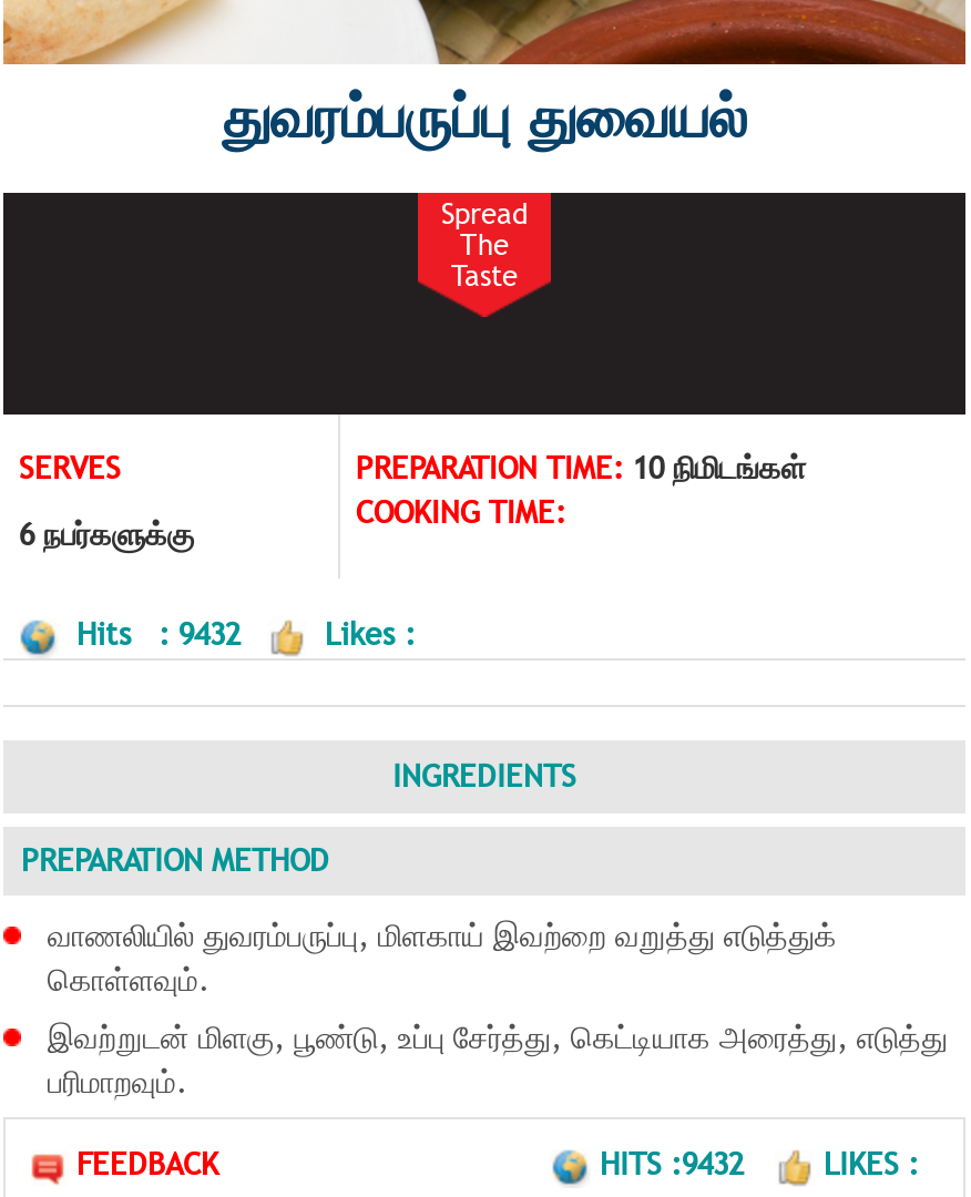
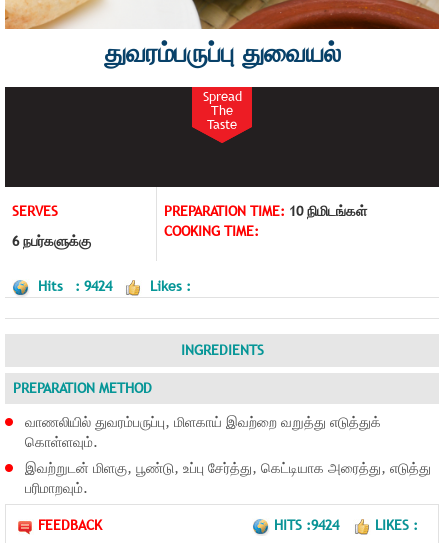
[76,615,241,655] Hits : 9432 -> [38,277,112,295] Hits : 9424
[600,1145,919,1185] HITS :9432 LIKES : -> [274,516,418,534] HITS :9424 LIKES :

